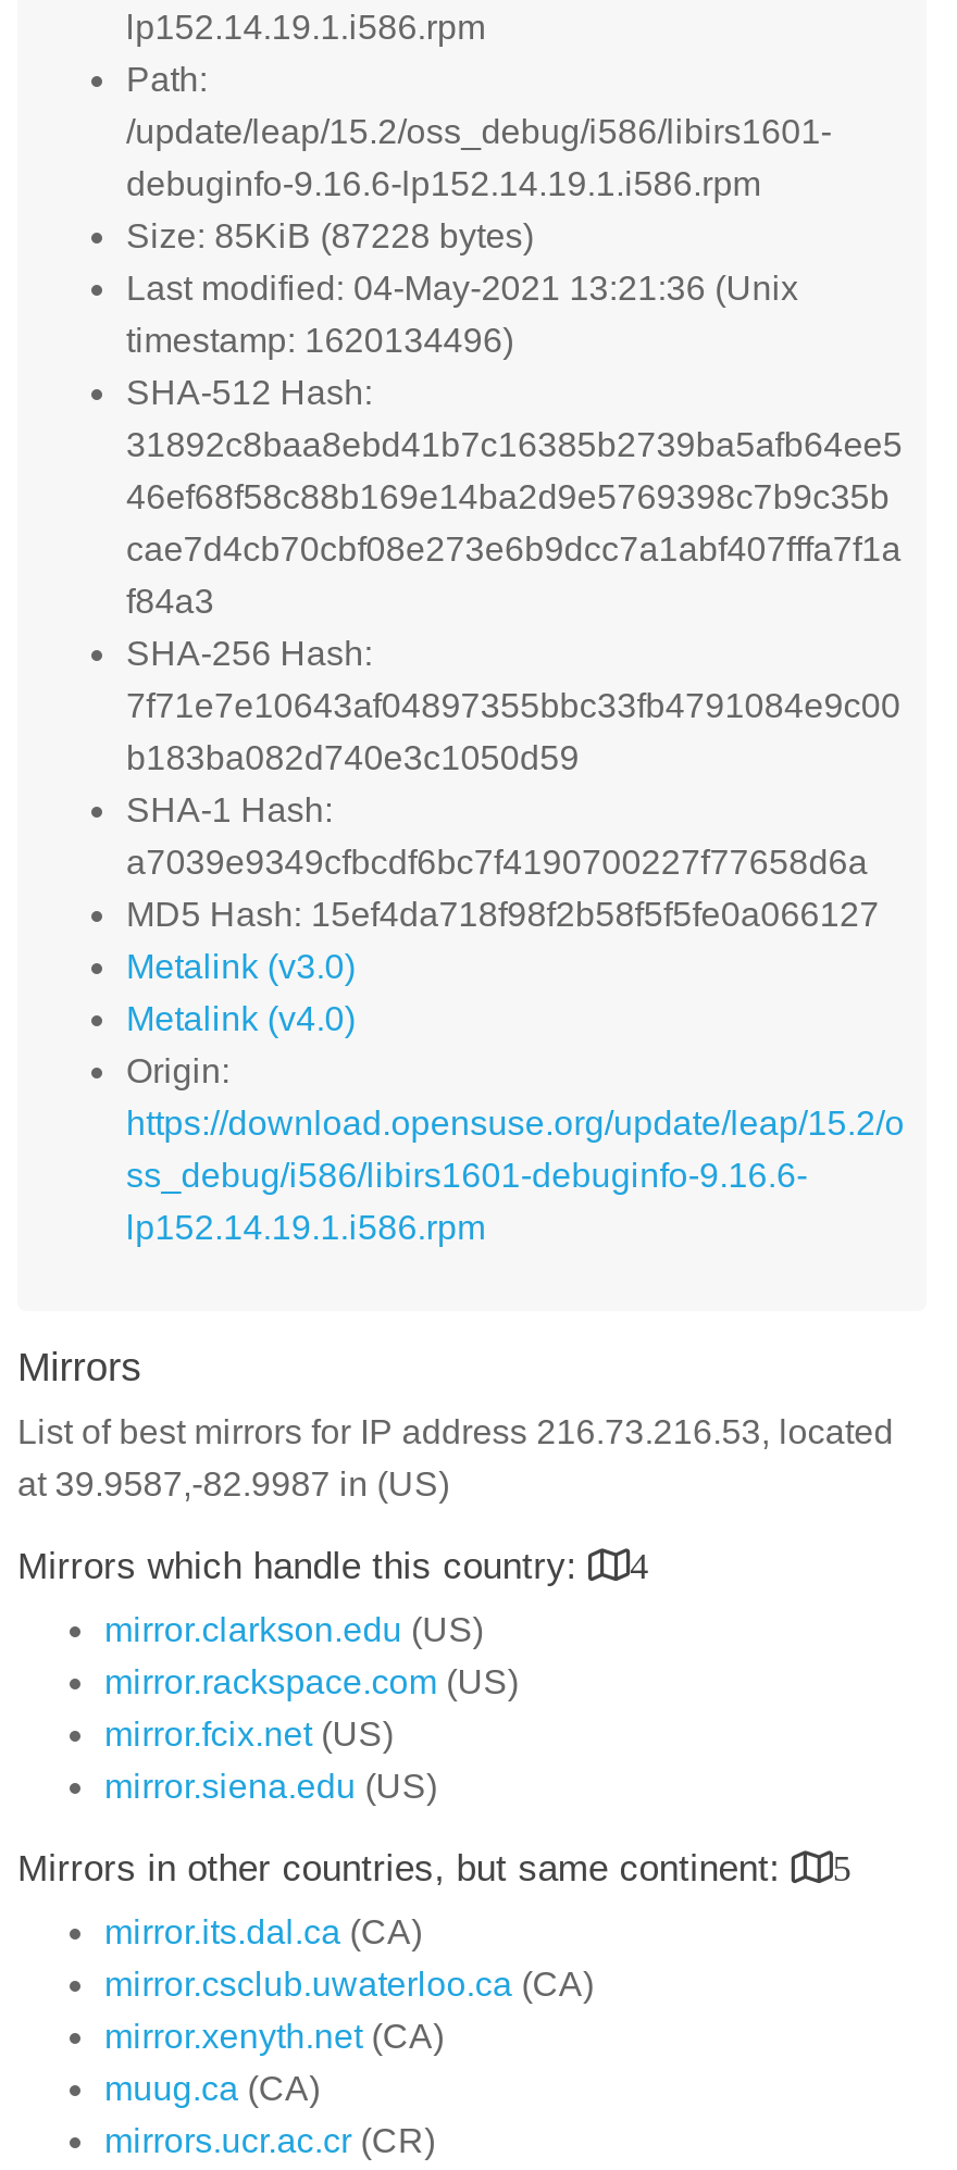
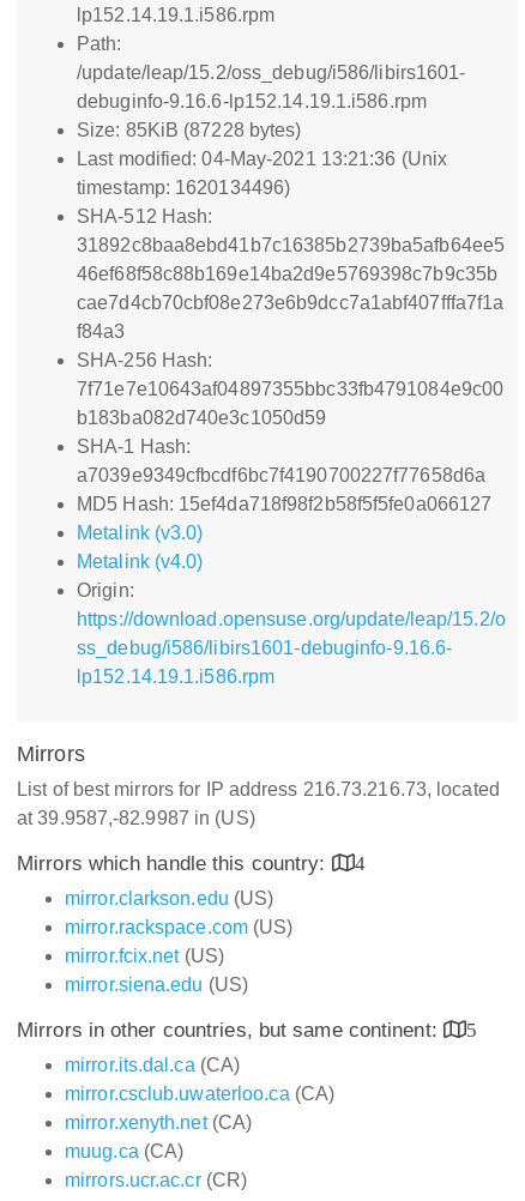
[17,1413,893,1450] List of best mirrors for IP address 216.73.216.53, located -> [17,779,500,799] List of best mirrors for IP address 216.73.216.73, located

